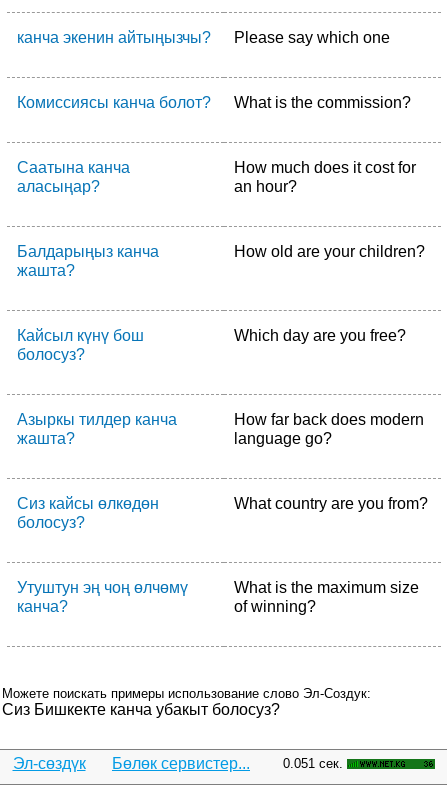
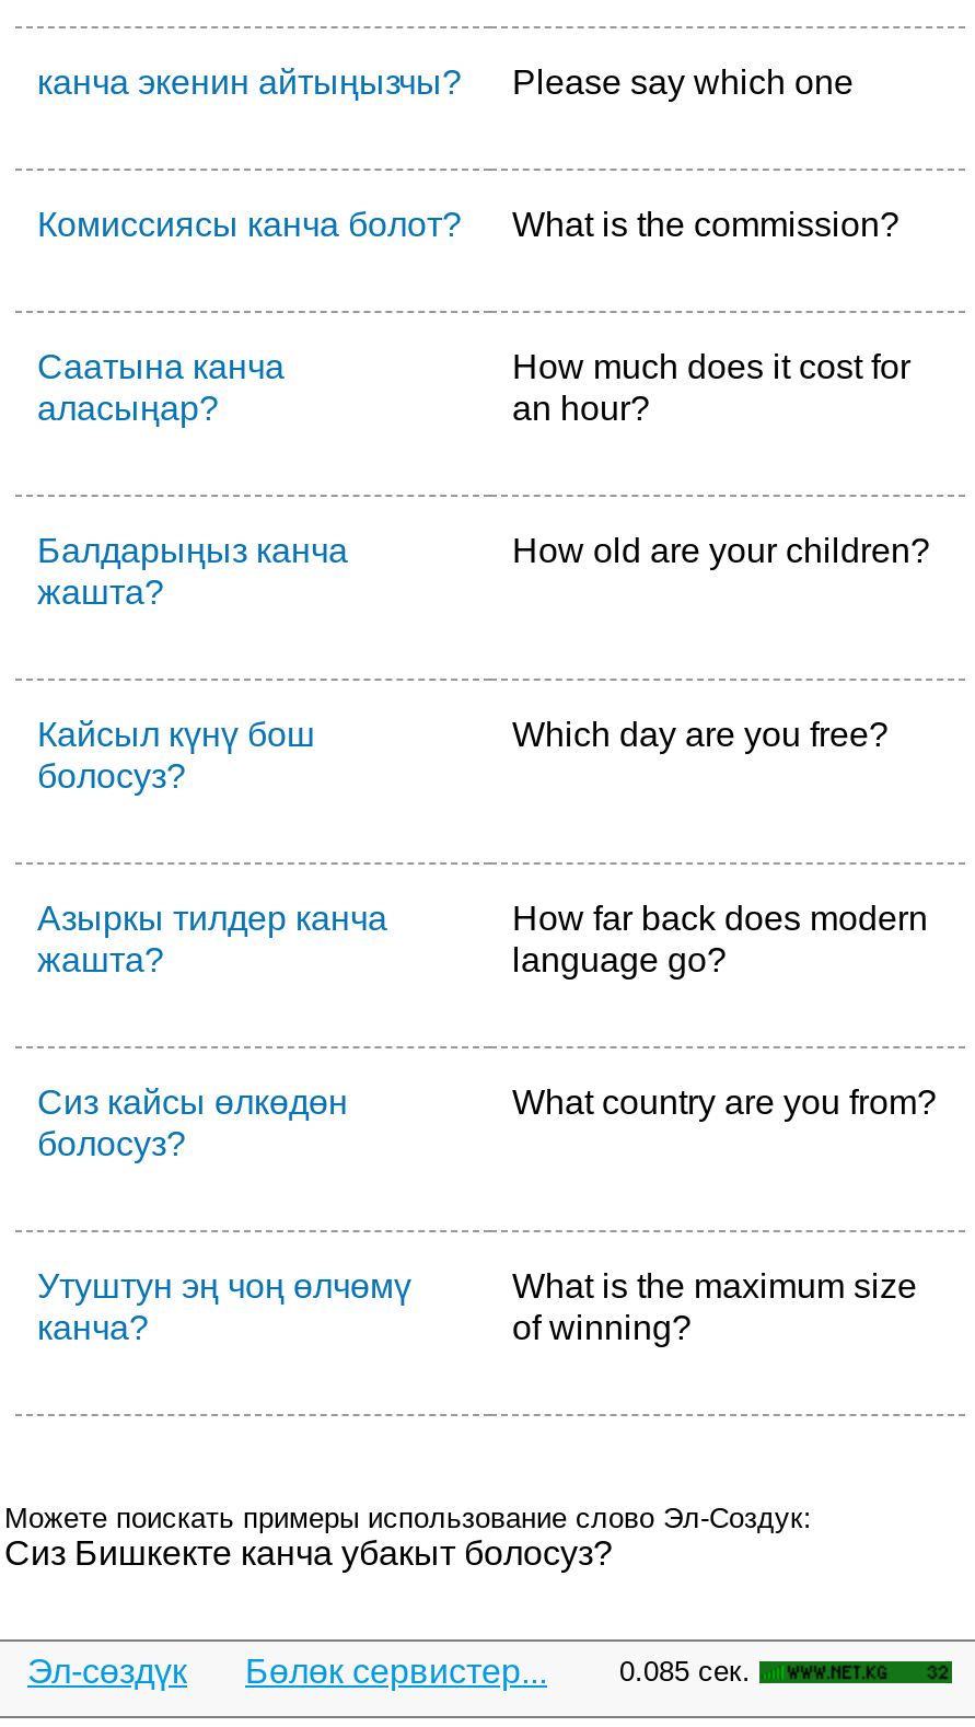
[283,756,343,771] 0.051 сек. -> [619,1655,751,1688] 0.085 сек.

